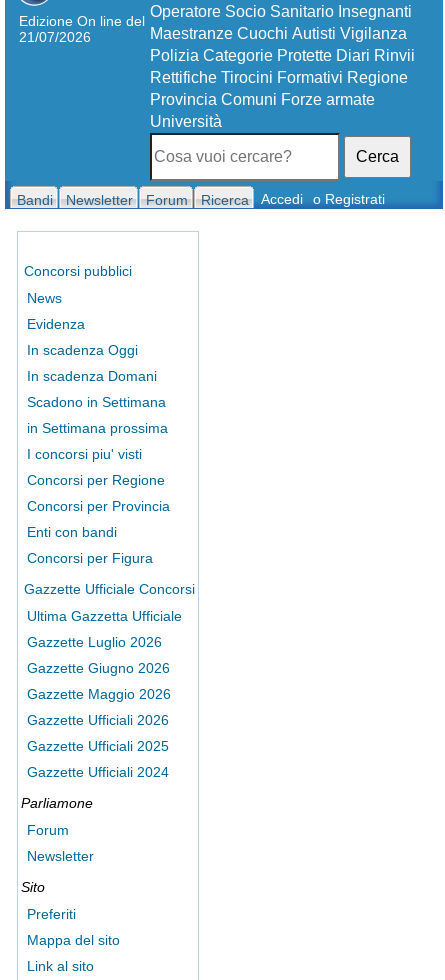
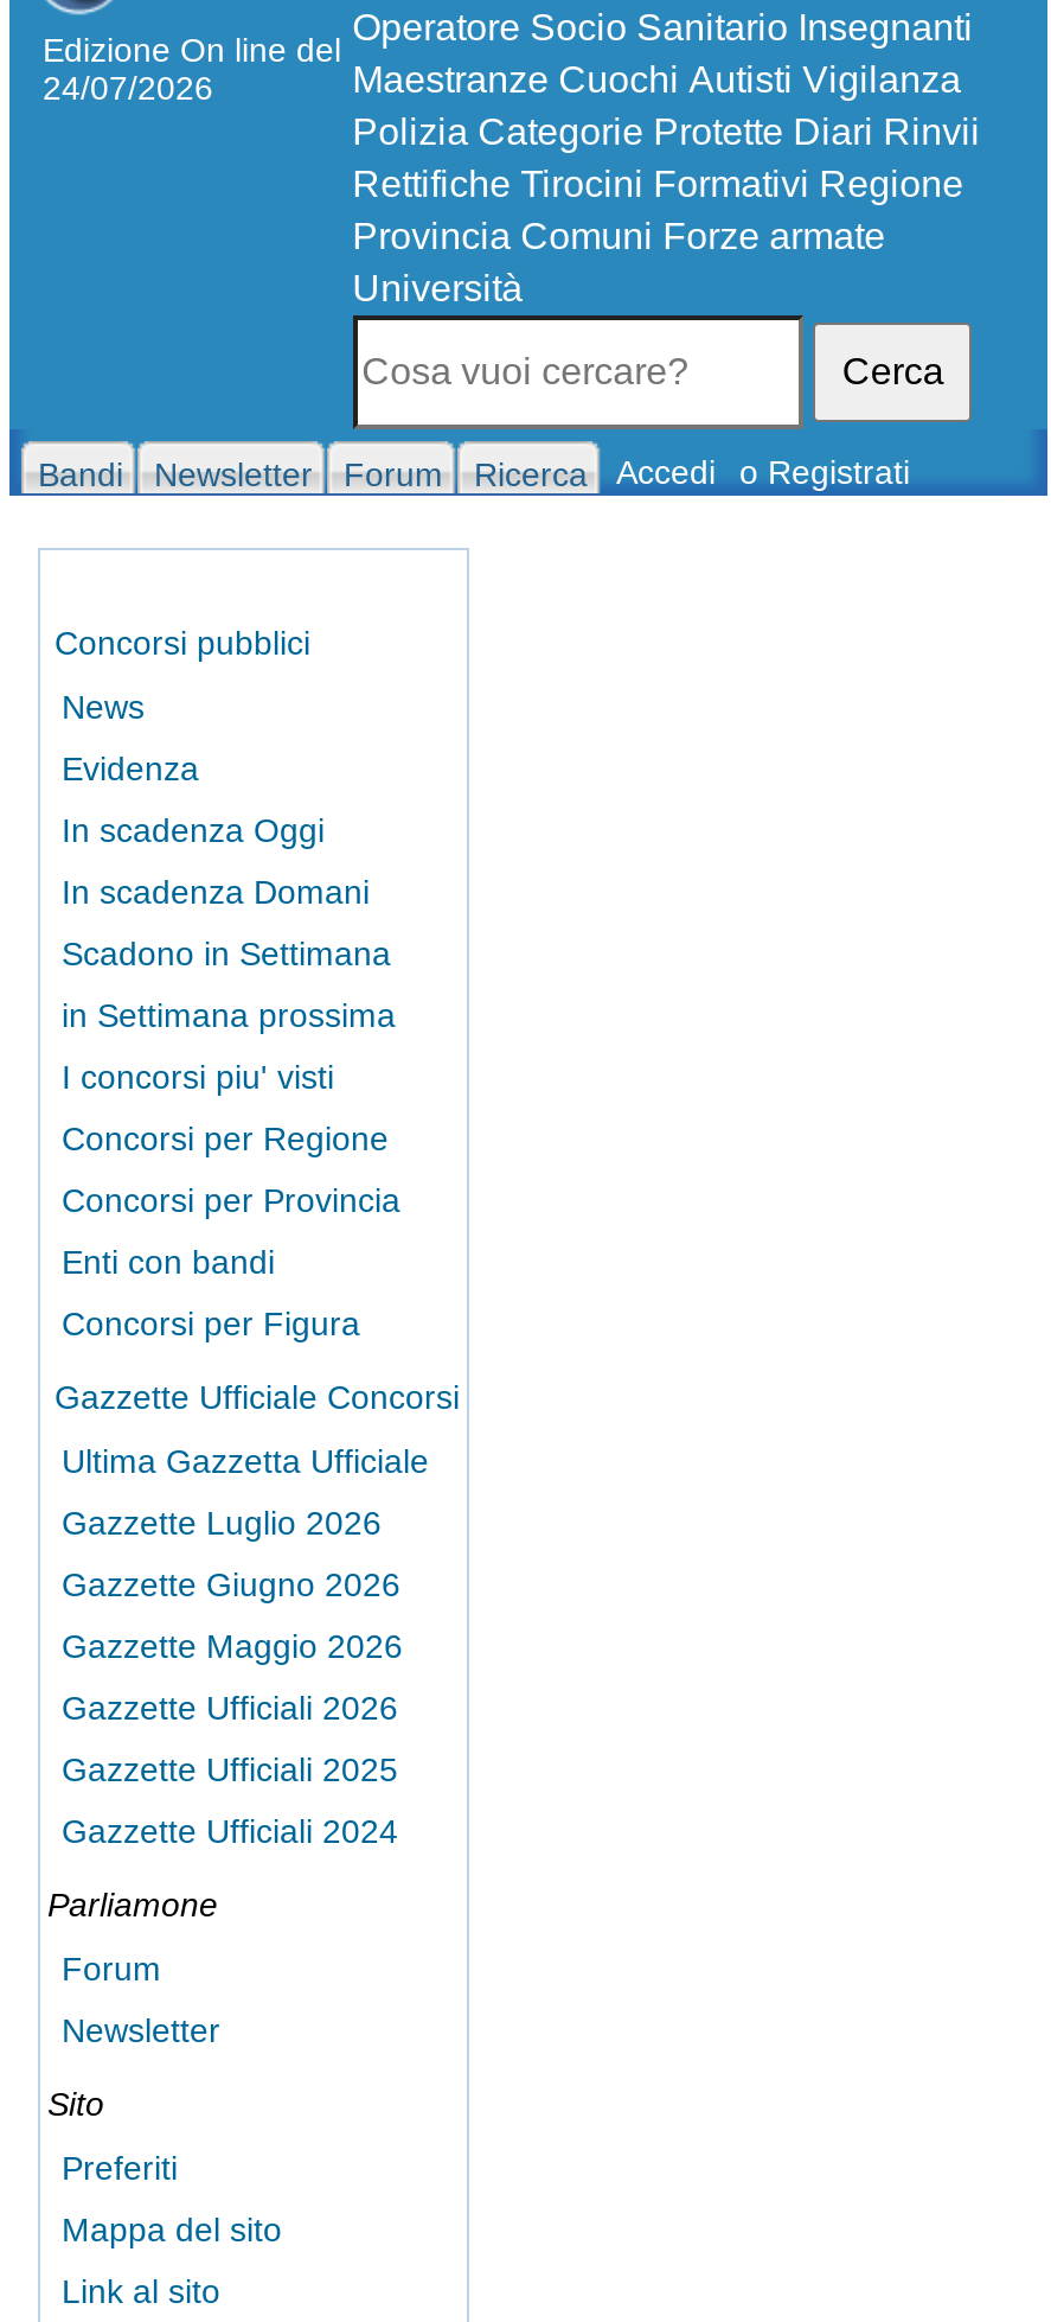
[19,29,91,45] 21/07/2026 -> [43,69,213,107] 24/07/2026

